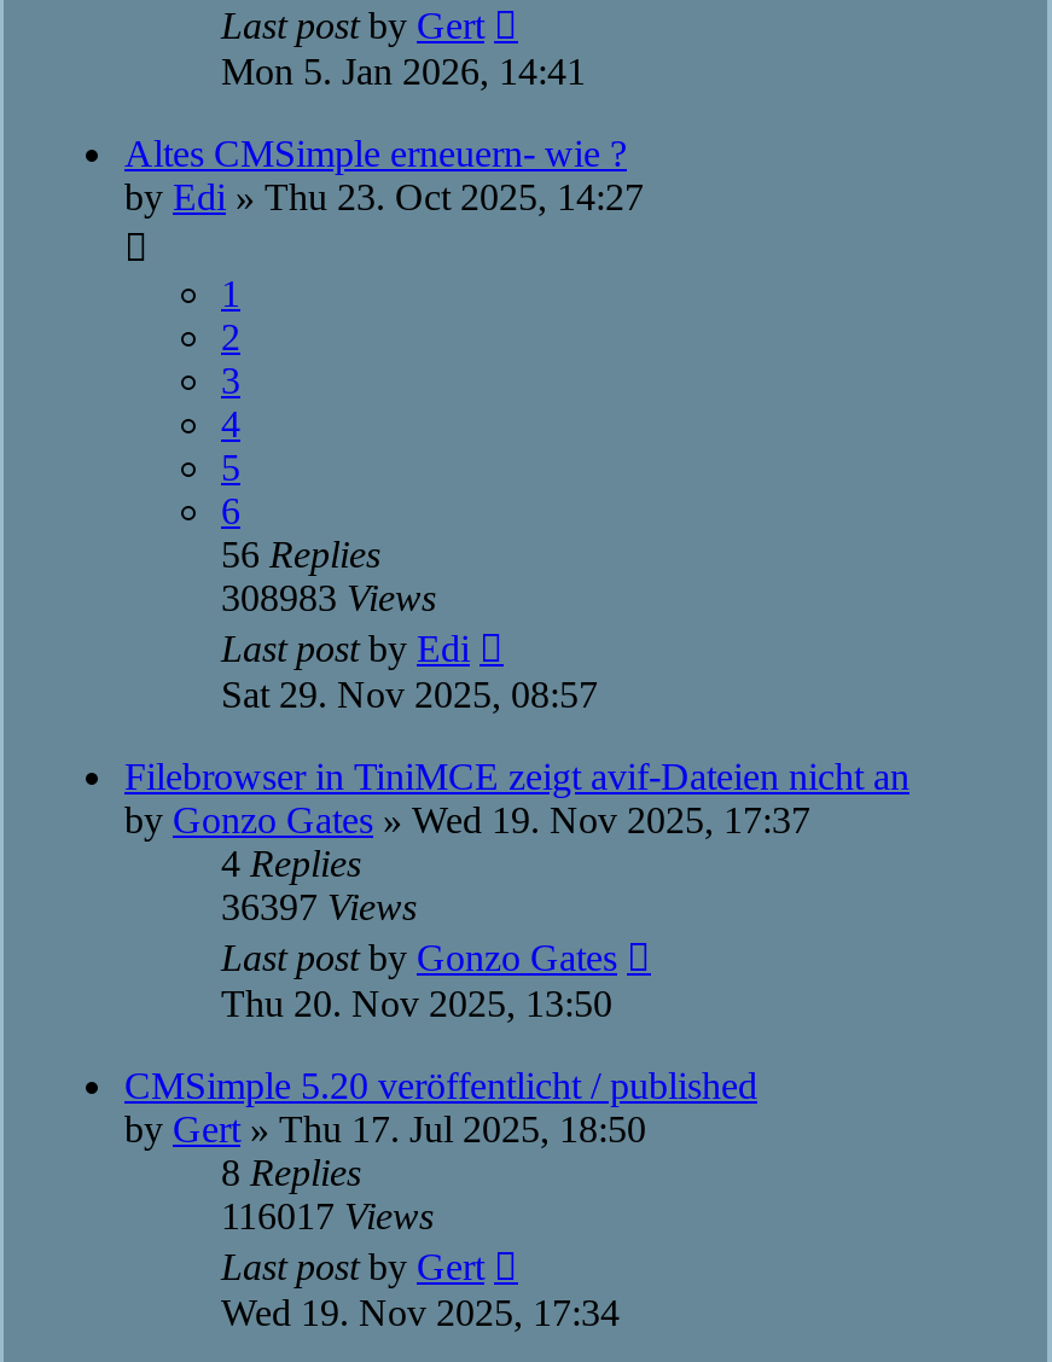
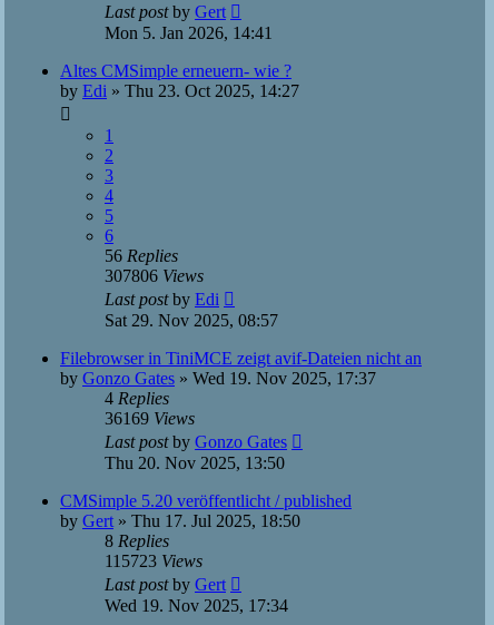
[221,577,436,618] 308983 Views -> [105,266,204,285] 307806 Views
[221,886,417,927] 36397 Views -> [105,409,195,428] 36169 Views
[221,1195,434,1236] 116017 Views -> [105,551,202,570] 115723 Views

